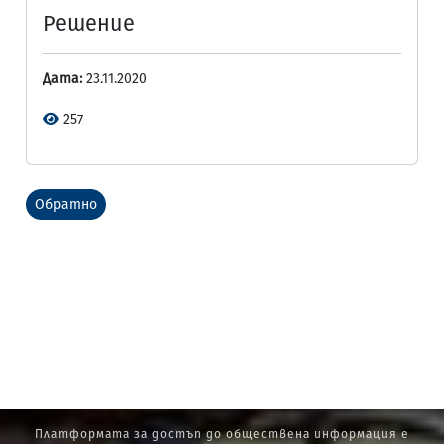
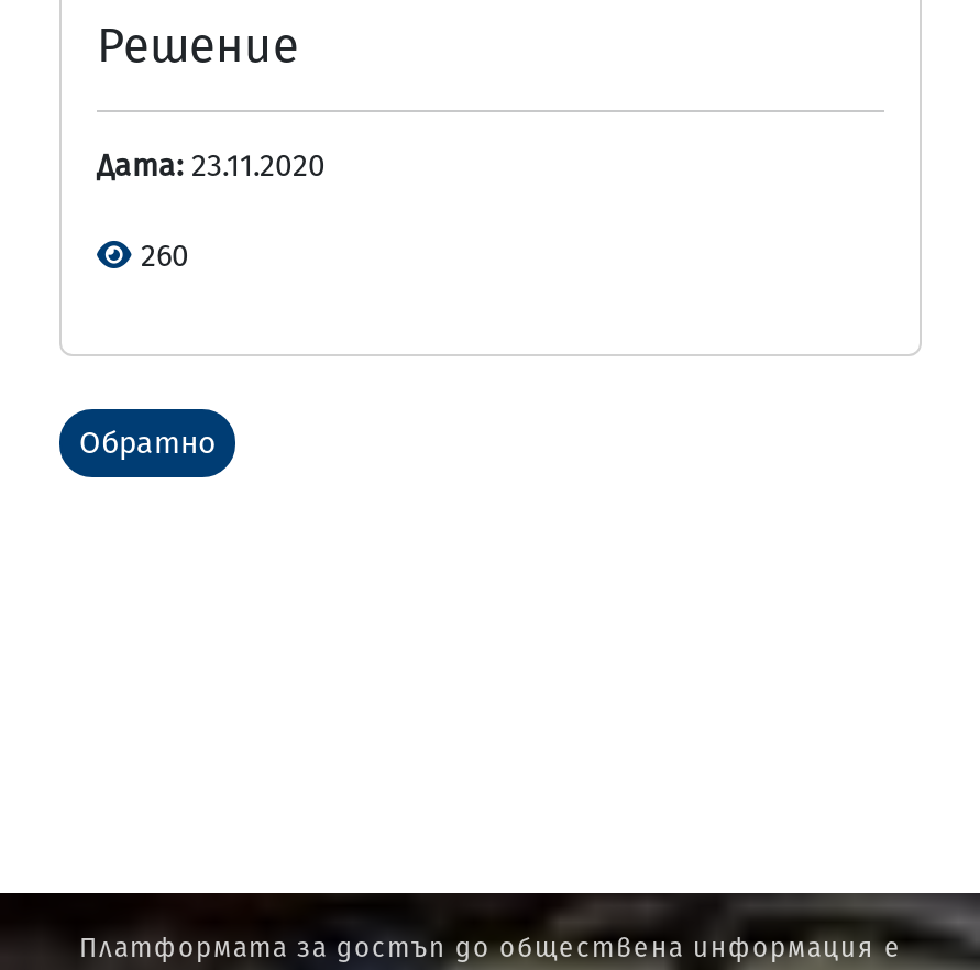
[63,111,83,128] 257 -> [141,238,189,275] 260

